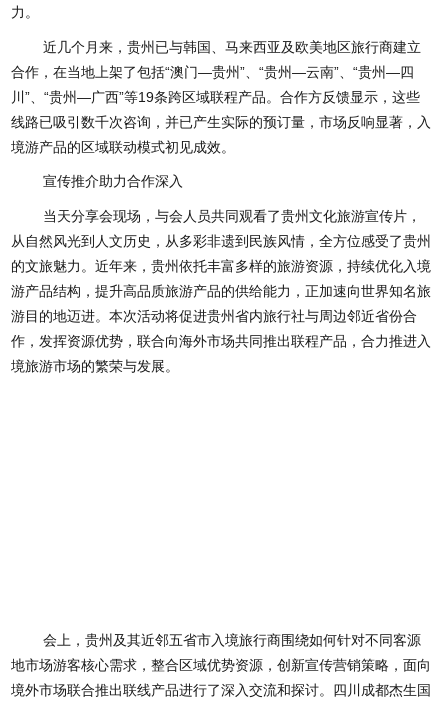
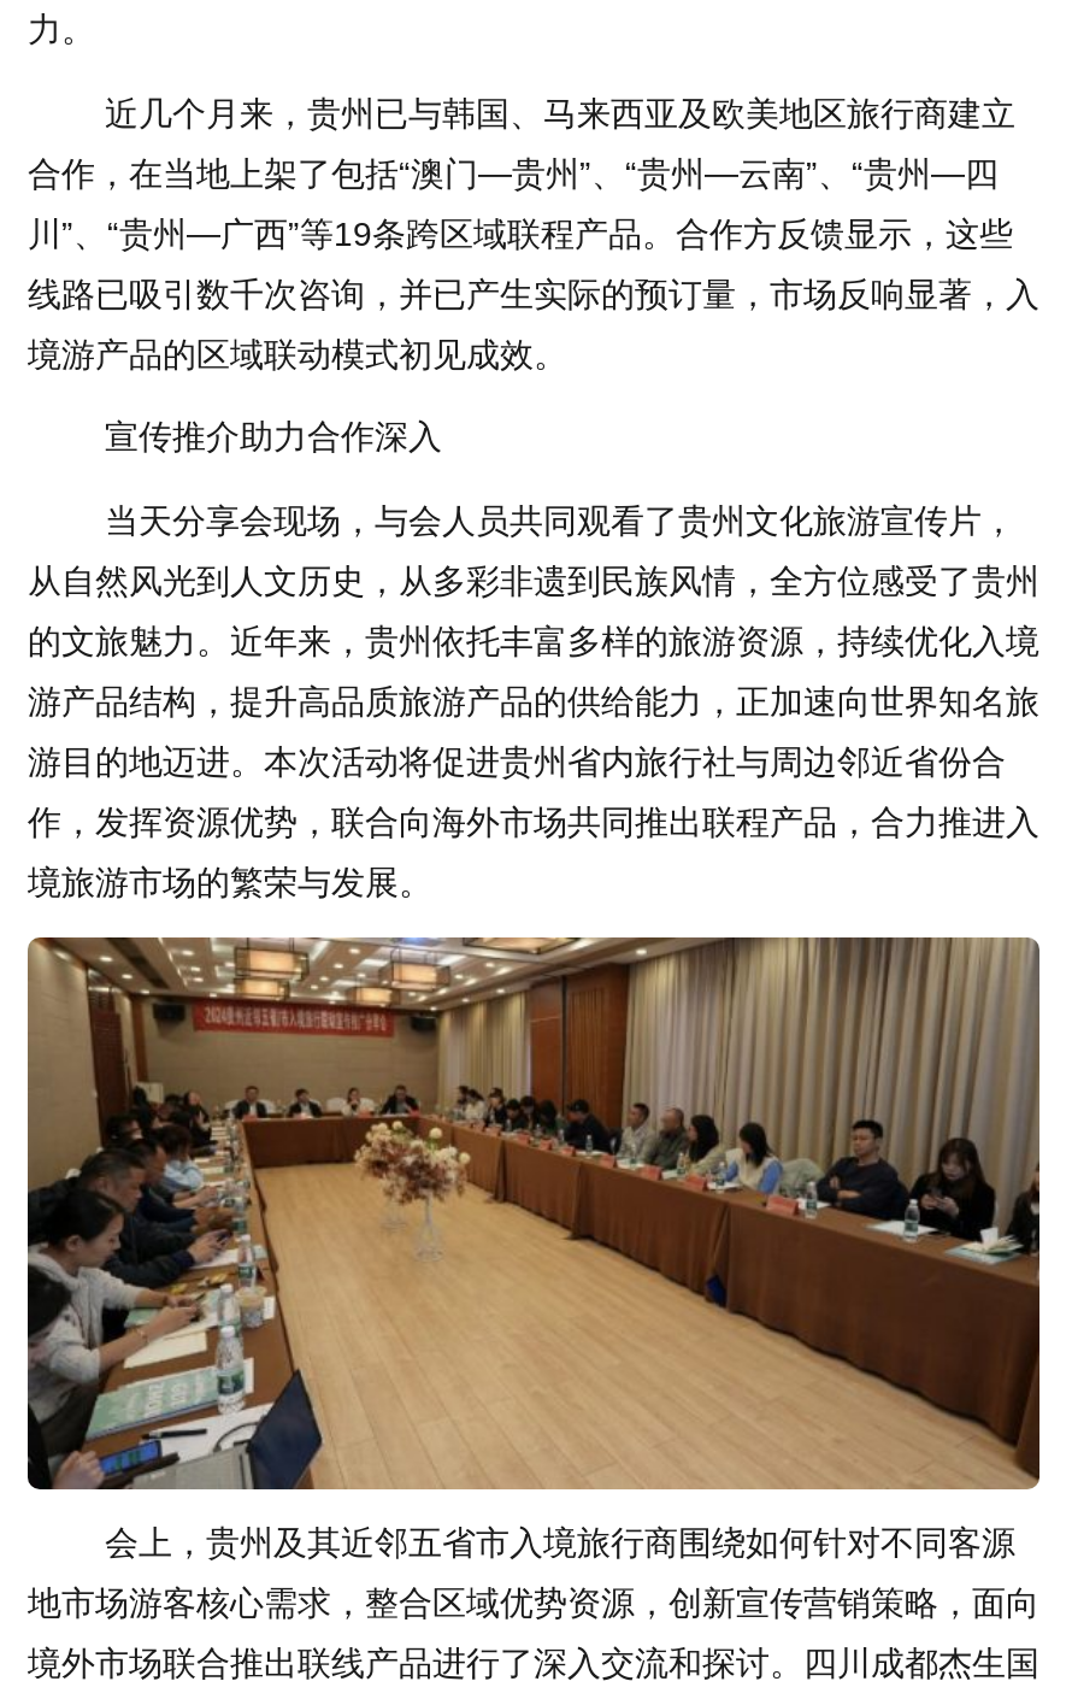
none -> [25,935,1042,1492] [image]

